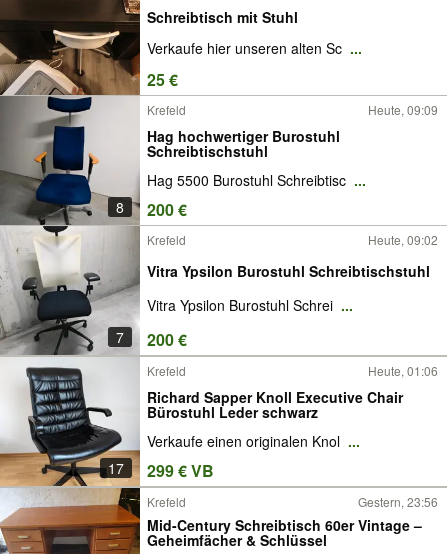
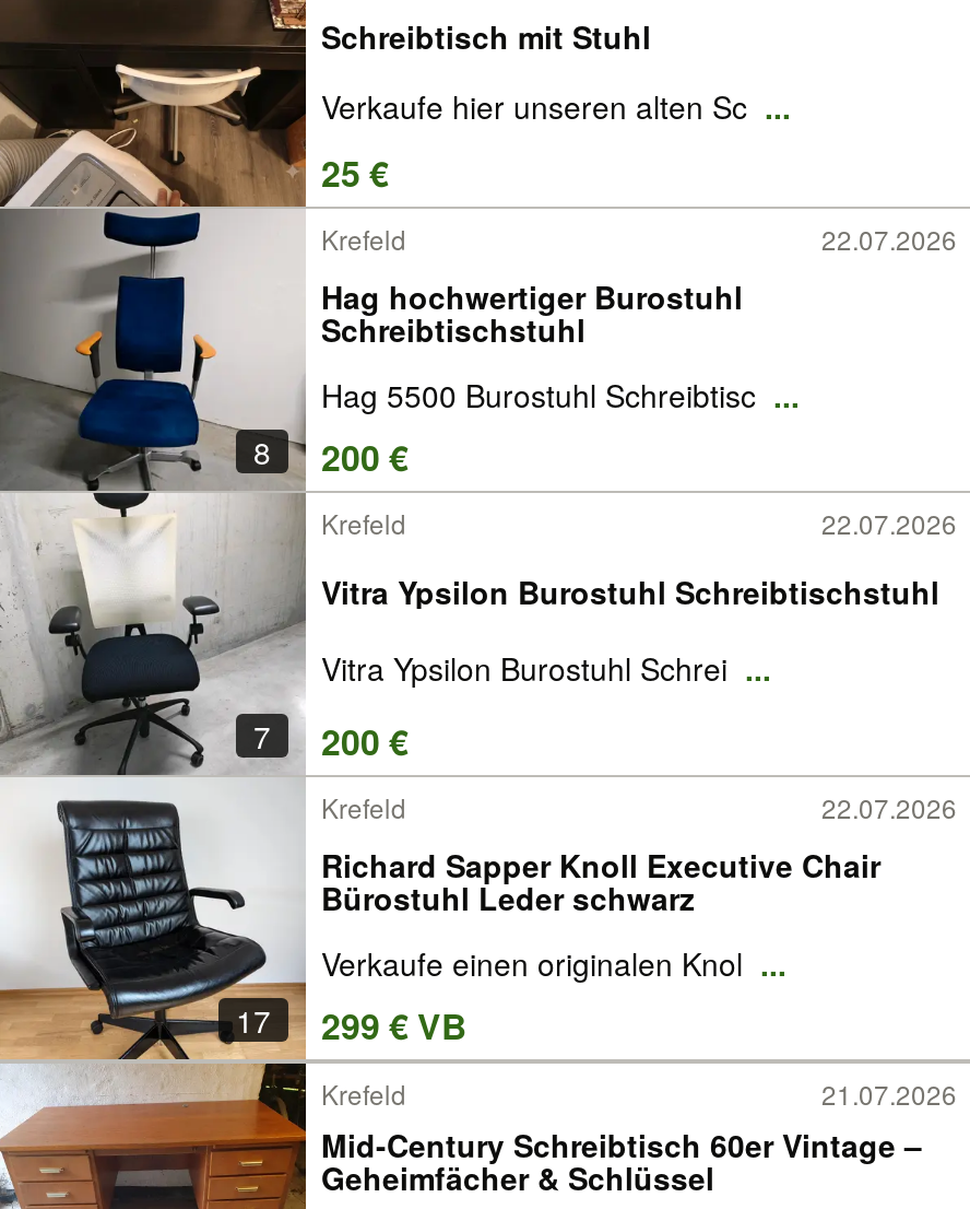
[368,101,438,118] Heute, 09:09 -> [821,221,957,258] 22.07.2026
[368,231,438,248] Heute, 09:02 -> [821,505,957,542] 22.07.2026
[368,362,438,379] Heute, 01:06 -> [821,789,957,826] 22.07.2026
[358,493,438,510] Gestern, 23:56 -> [821,1076,957,1113] 21.07.2026

